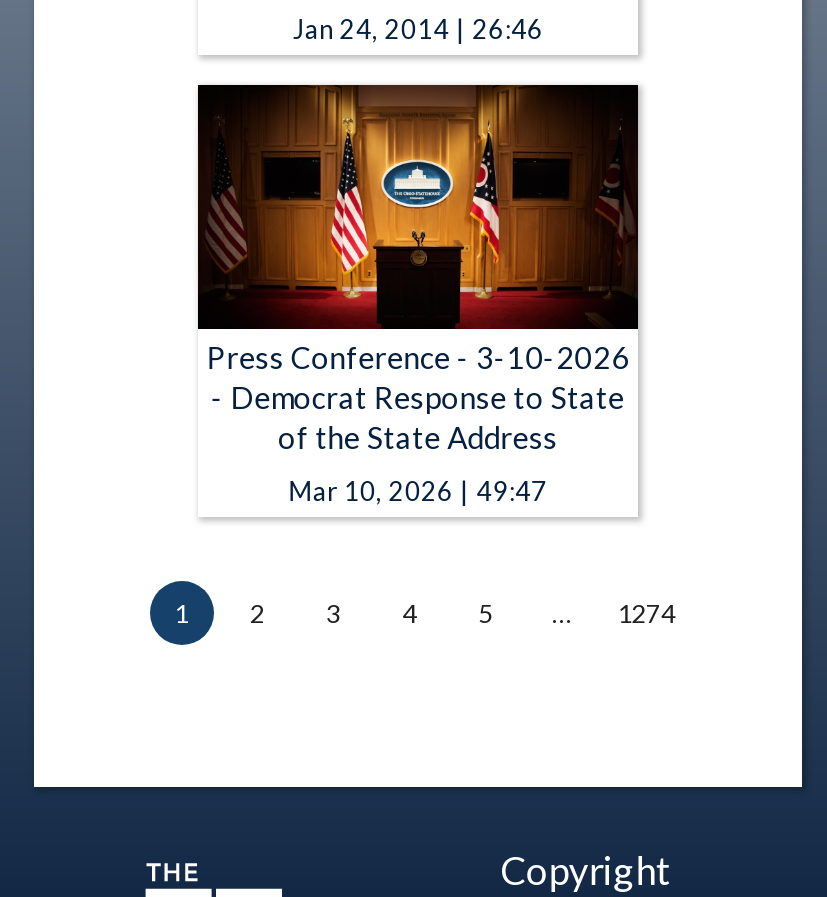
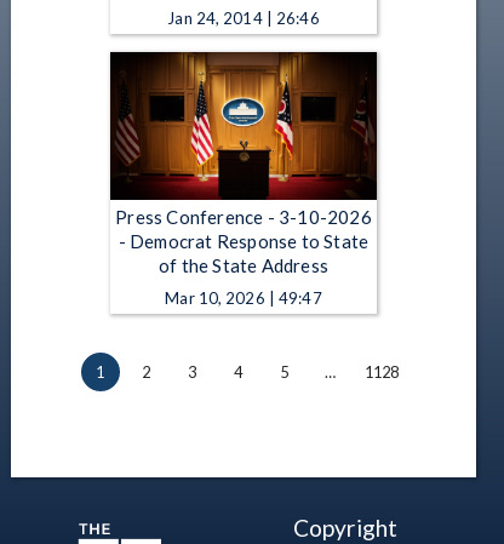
[617,597,675,629] 1274 -> [364,362,399,381] 1128

